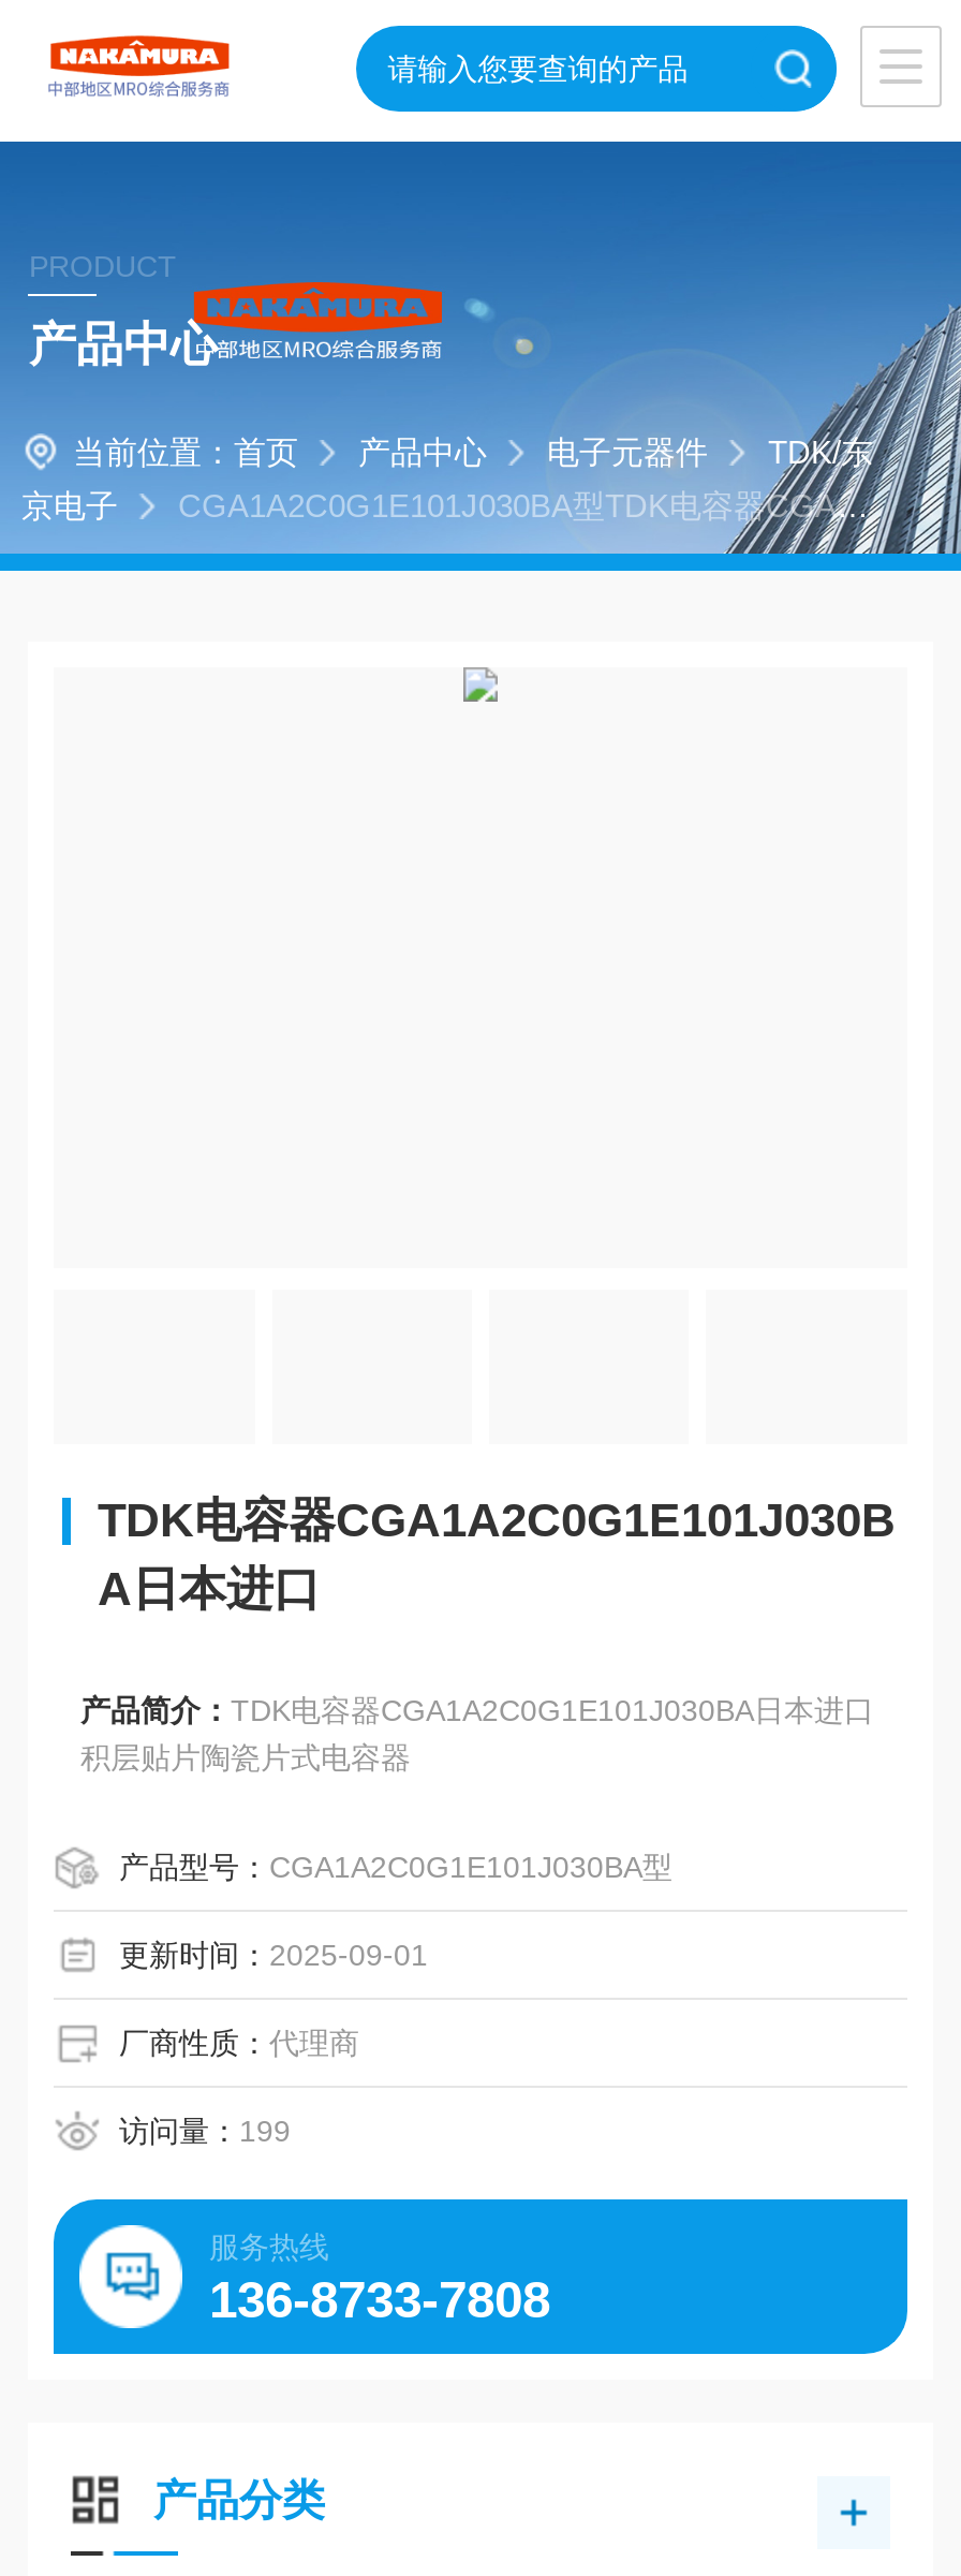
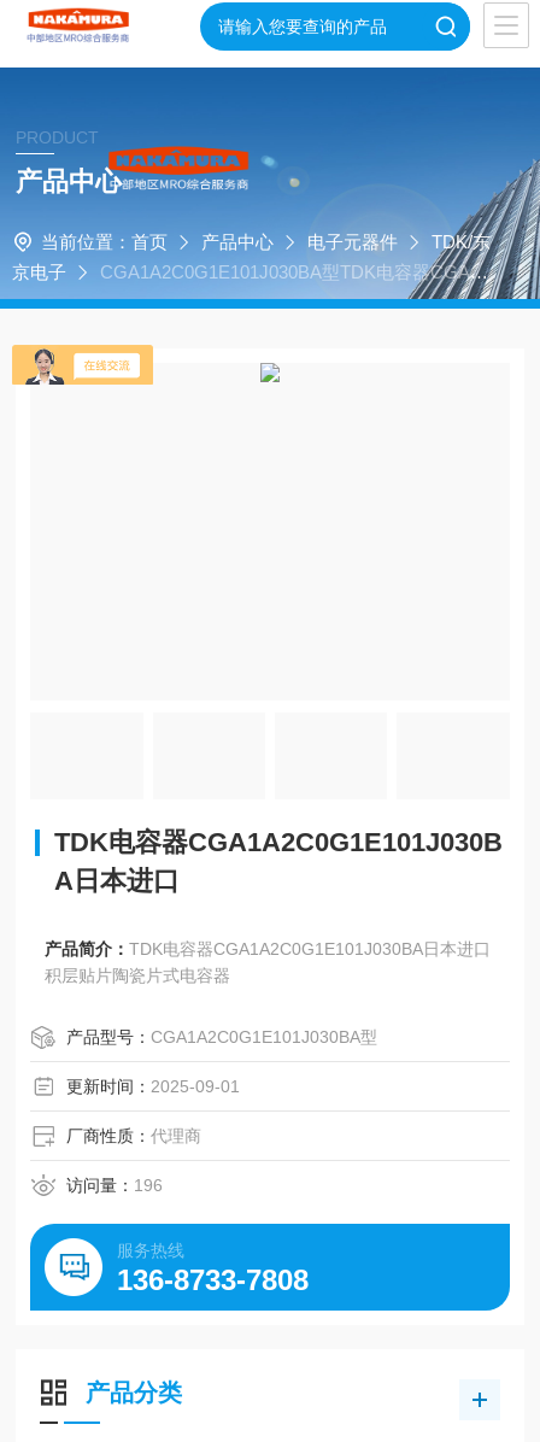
none -> [11,344,154,386] [image]
[119,2114,290,2148] 访问量：199 -> [67,1176,163,1195] 访问量：196

